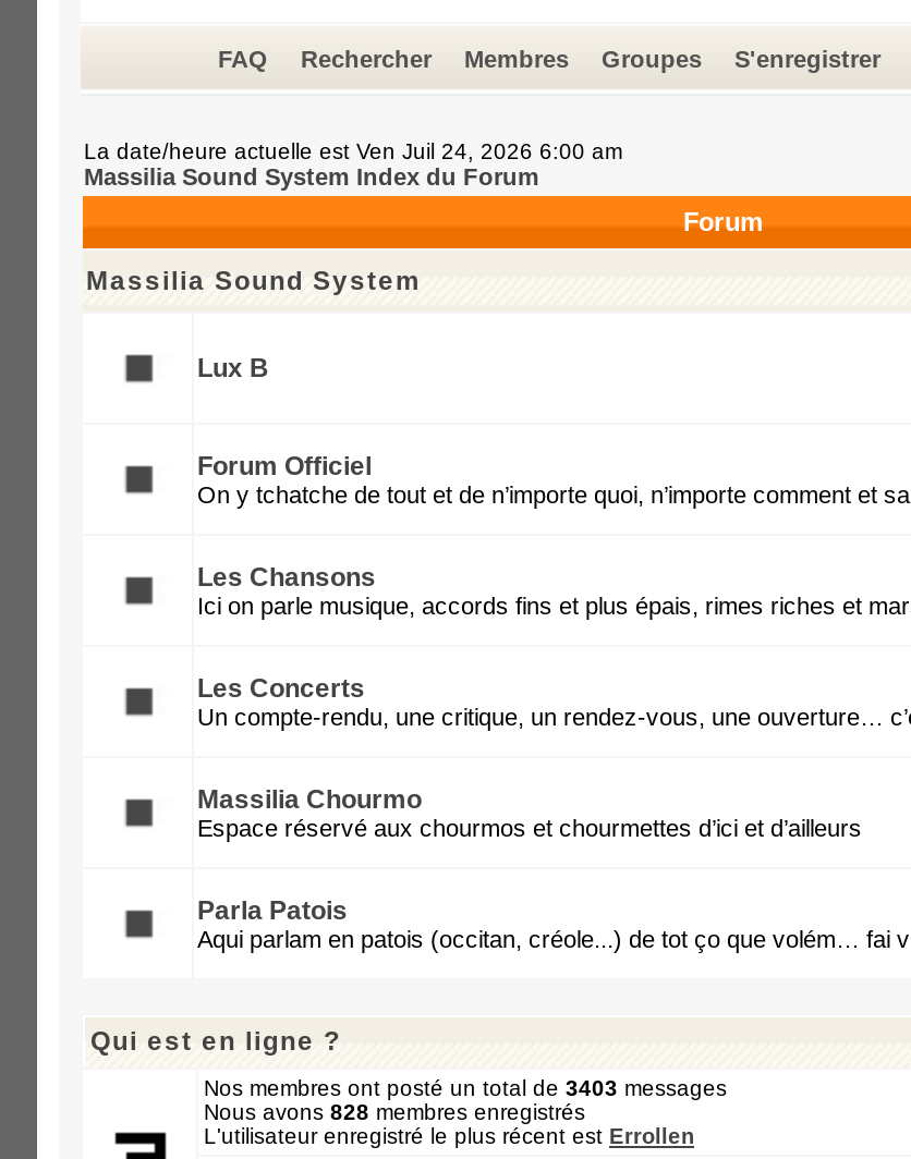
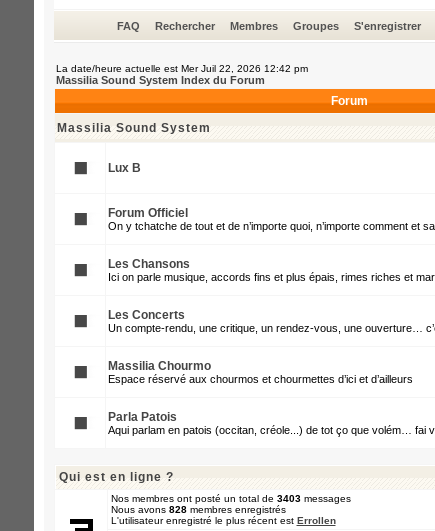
[84,139,622,163] La date/heure actuelle est Ven Juil 24, 2026 6:00 am -> [55,63,307,74] La date/heure actuelle est Mer Juil 22, 2026 12:42 pm

